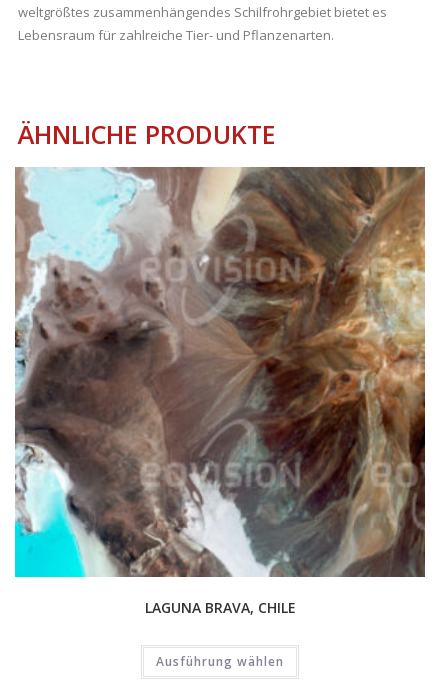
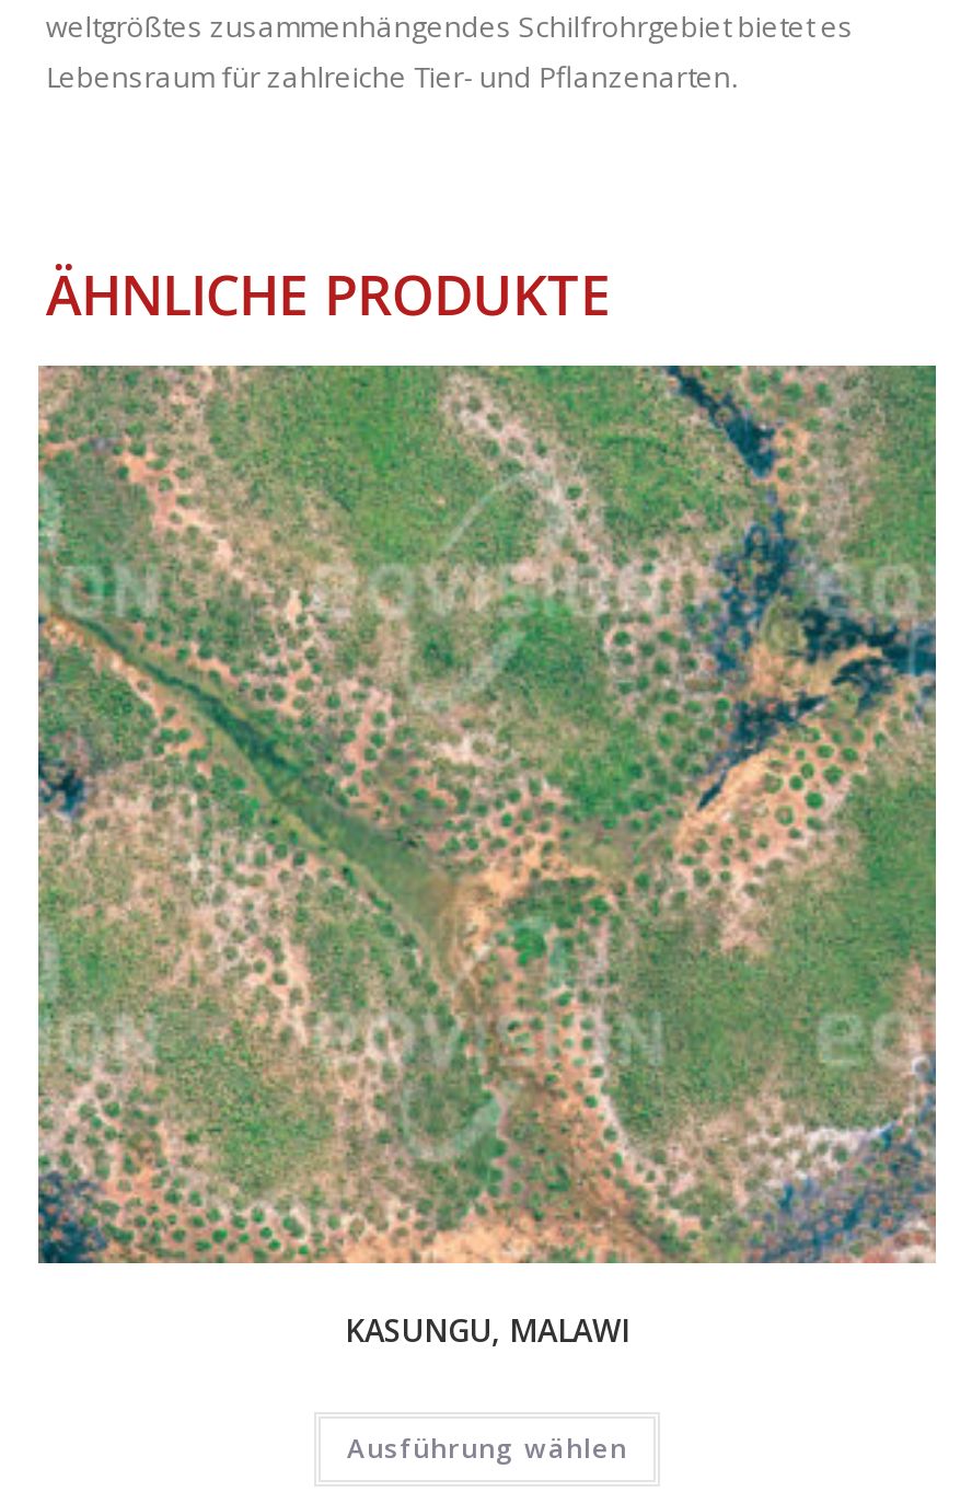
[14,167,426,617] [image] | LAGUNA BRAVA, CHILE -> [36,363,938,1351] [image] | KASUNGU, MALAWI

